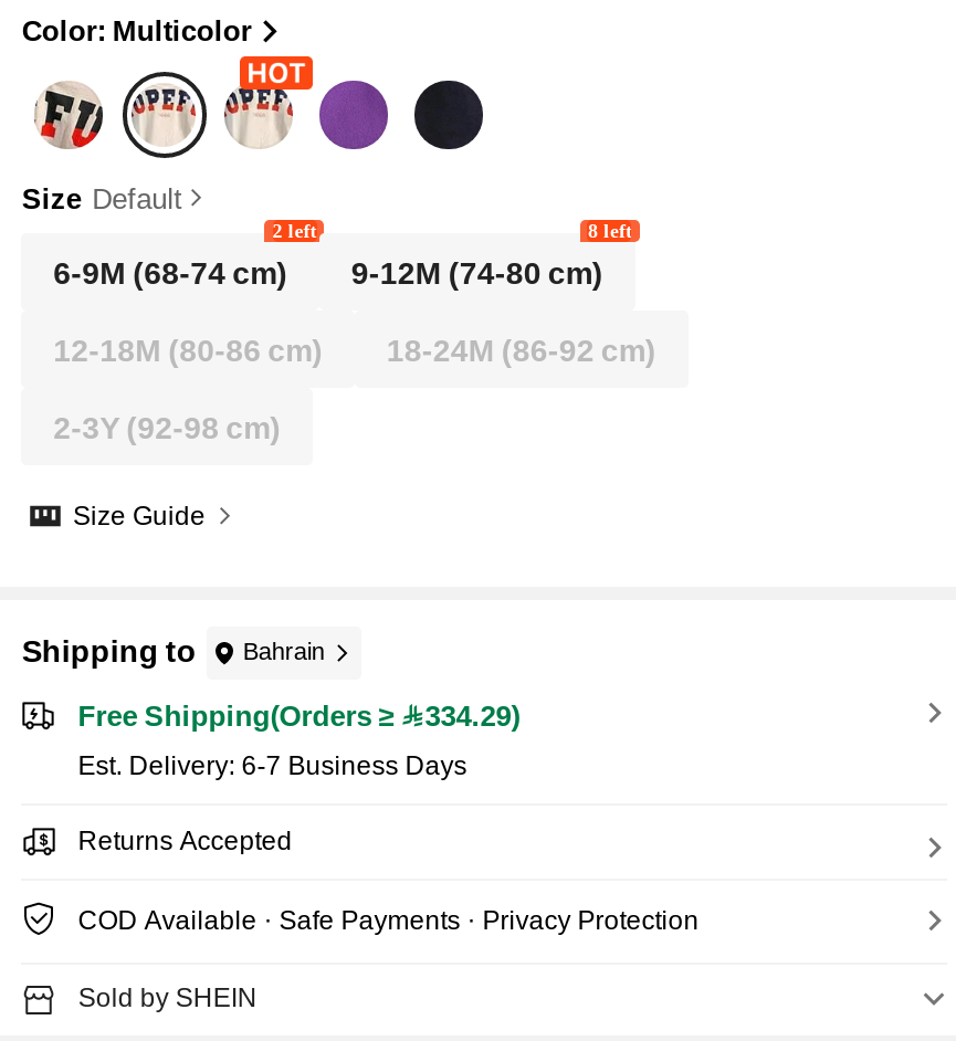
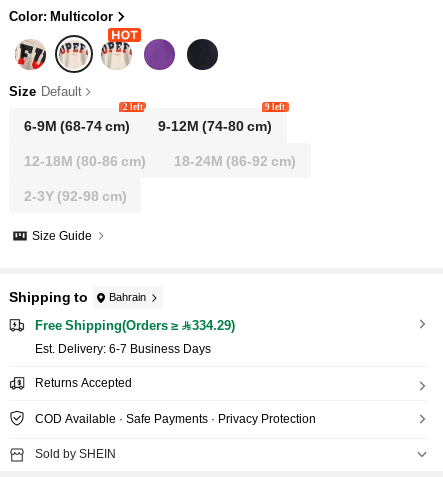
[588,220,632,242] 8 left -> [265,102,285,112] 9 left

